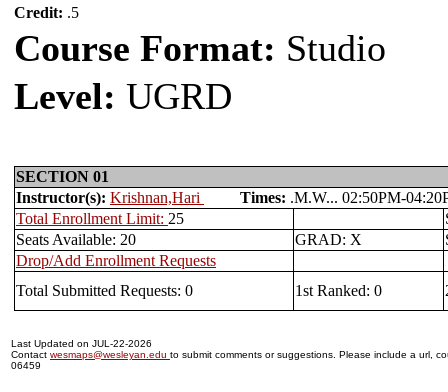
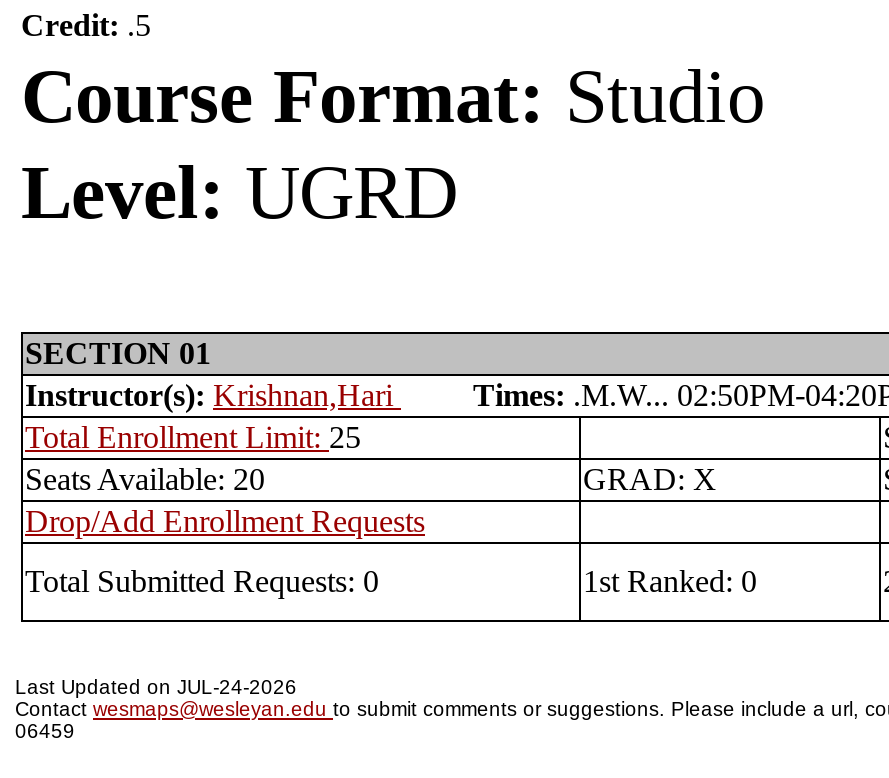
[11,338,152,349] Last Updated on JUL-22-2026 -> [15,676,297,698] Last Updated on JUL-24-2026

